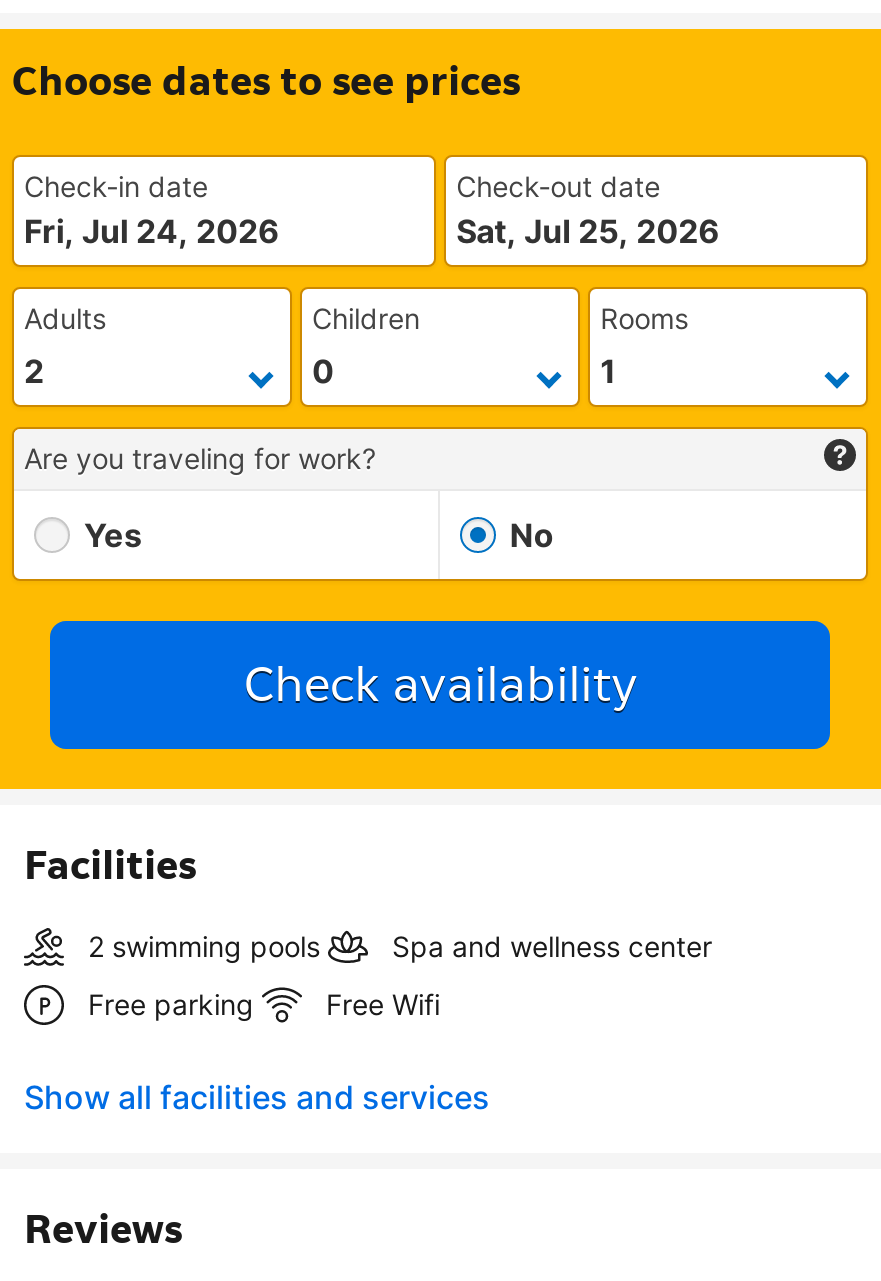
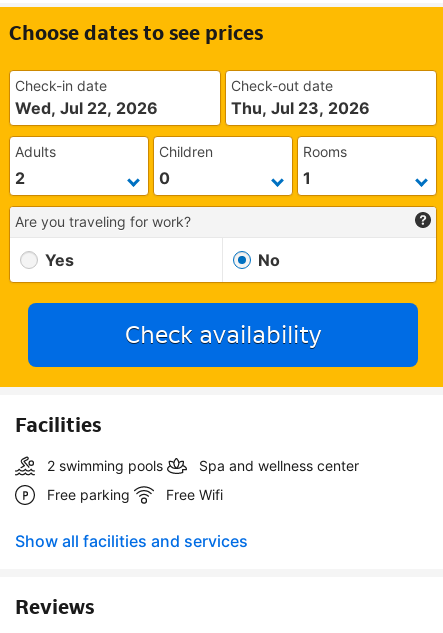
[24,211,280,251] Fri, Jul 24, 2026 -> [15,98,158,118] Wed, Jul 22, 2026
[456,211,720,251] Sat, Jul 25, 2026 -> [231,98,370,118] Thu, Jul 23, 2026

